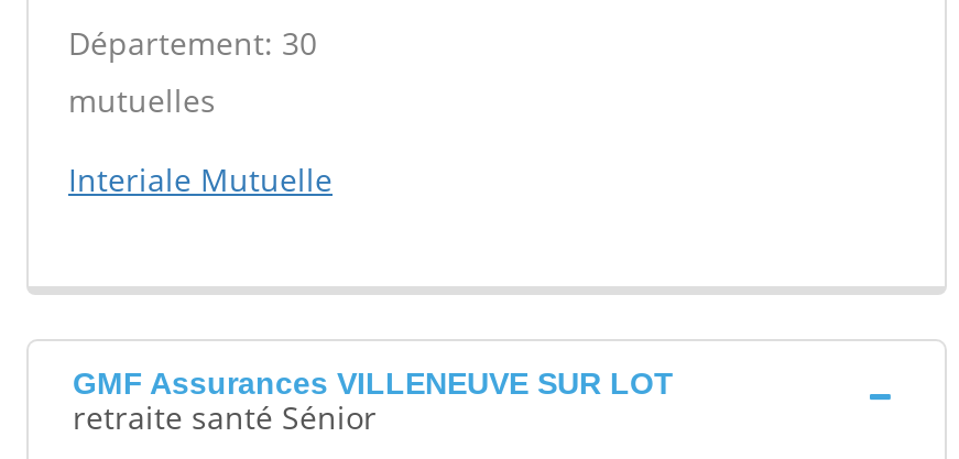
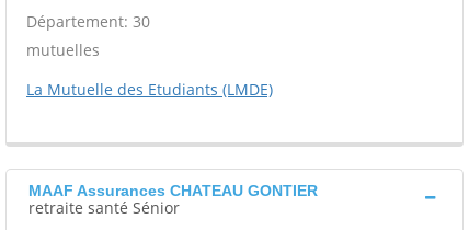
[68,159,333,200] Interiale Mutuelle -> [26,79,273,100] La Mutuelle des Etudiants (LMDE)
[73,365,674,401] GMF Assurances VILLENEUVE SUR LOT -> [28,182,318,199] MAAF Assurances CHATEAU GONTIER

